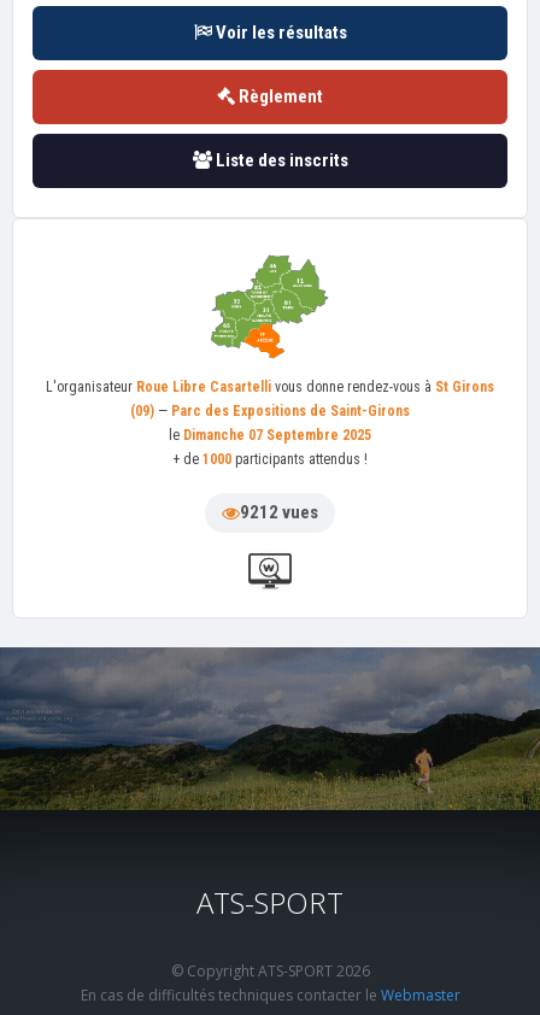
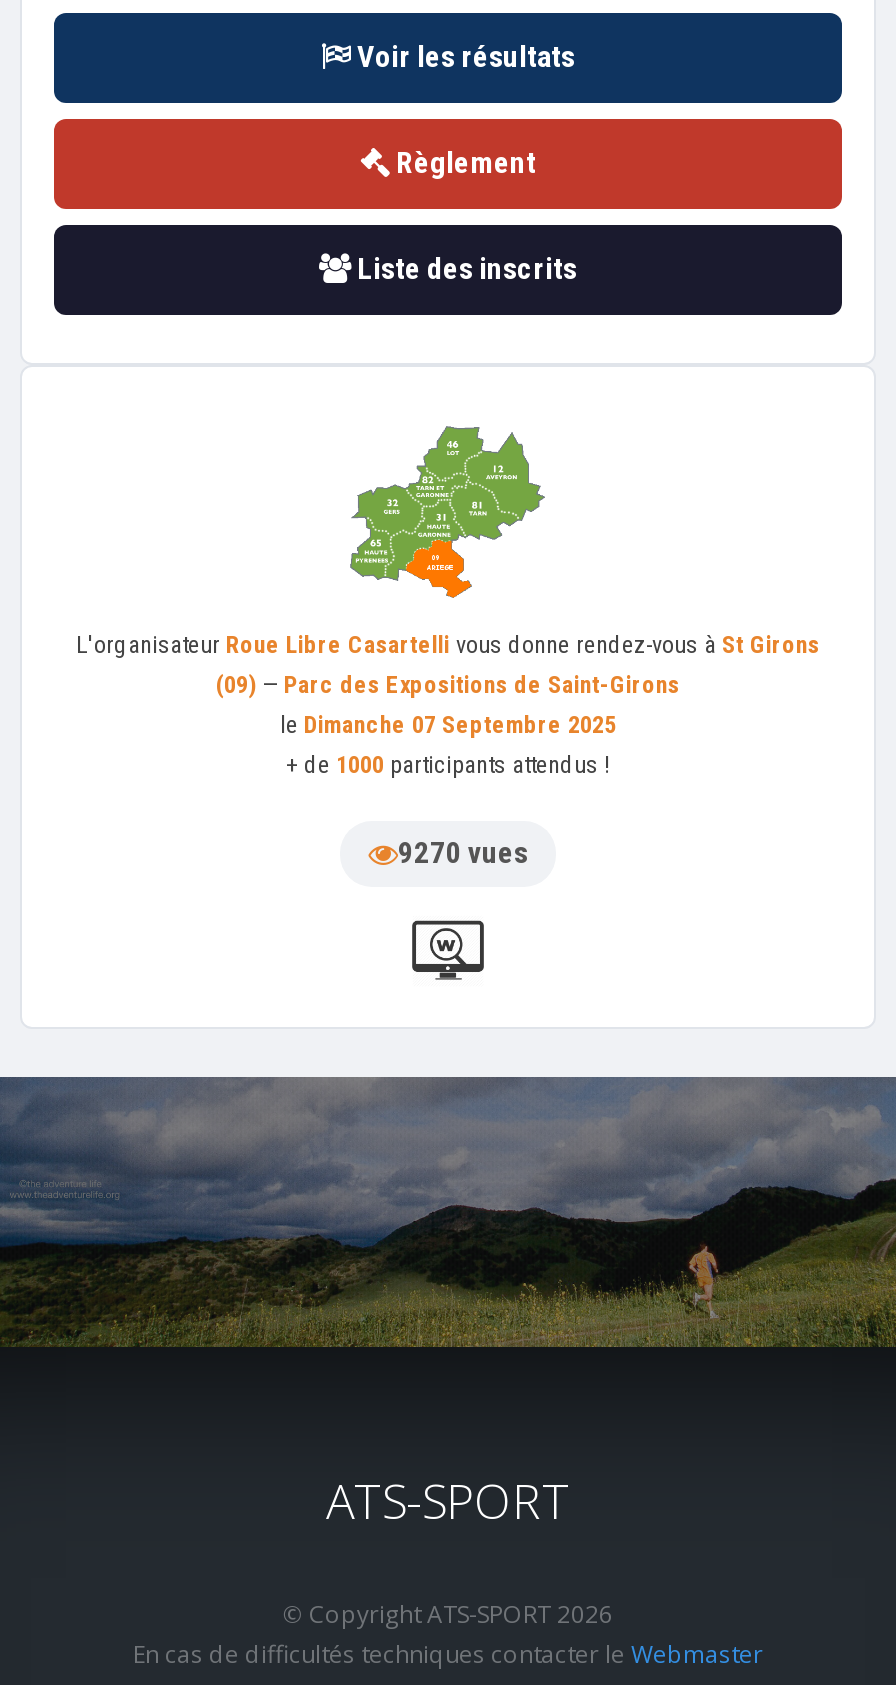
[240,501,318,523] 9212 vues -> [398,835,528,871] 9270 vues

